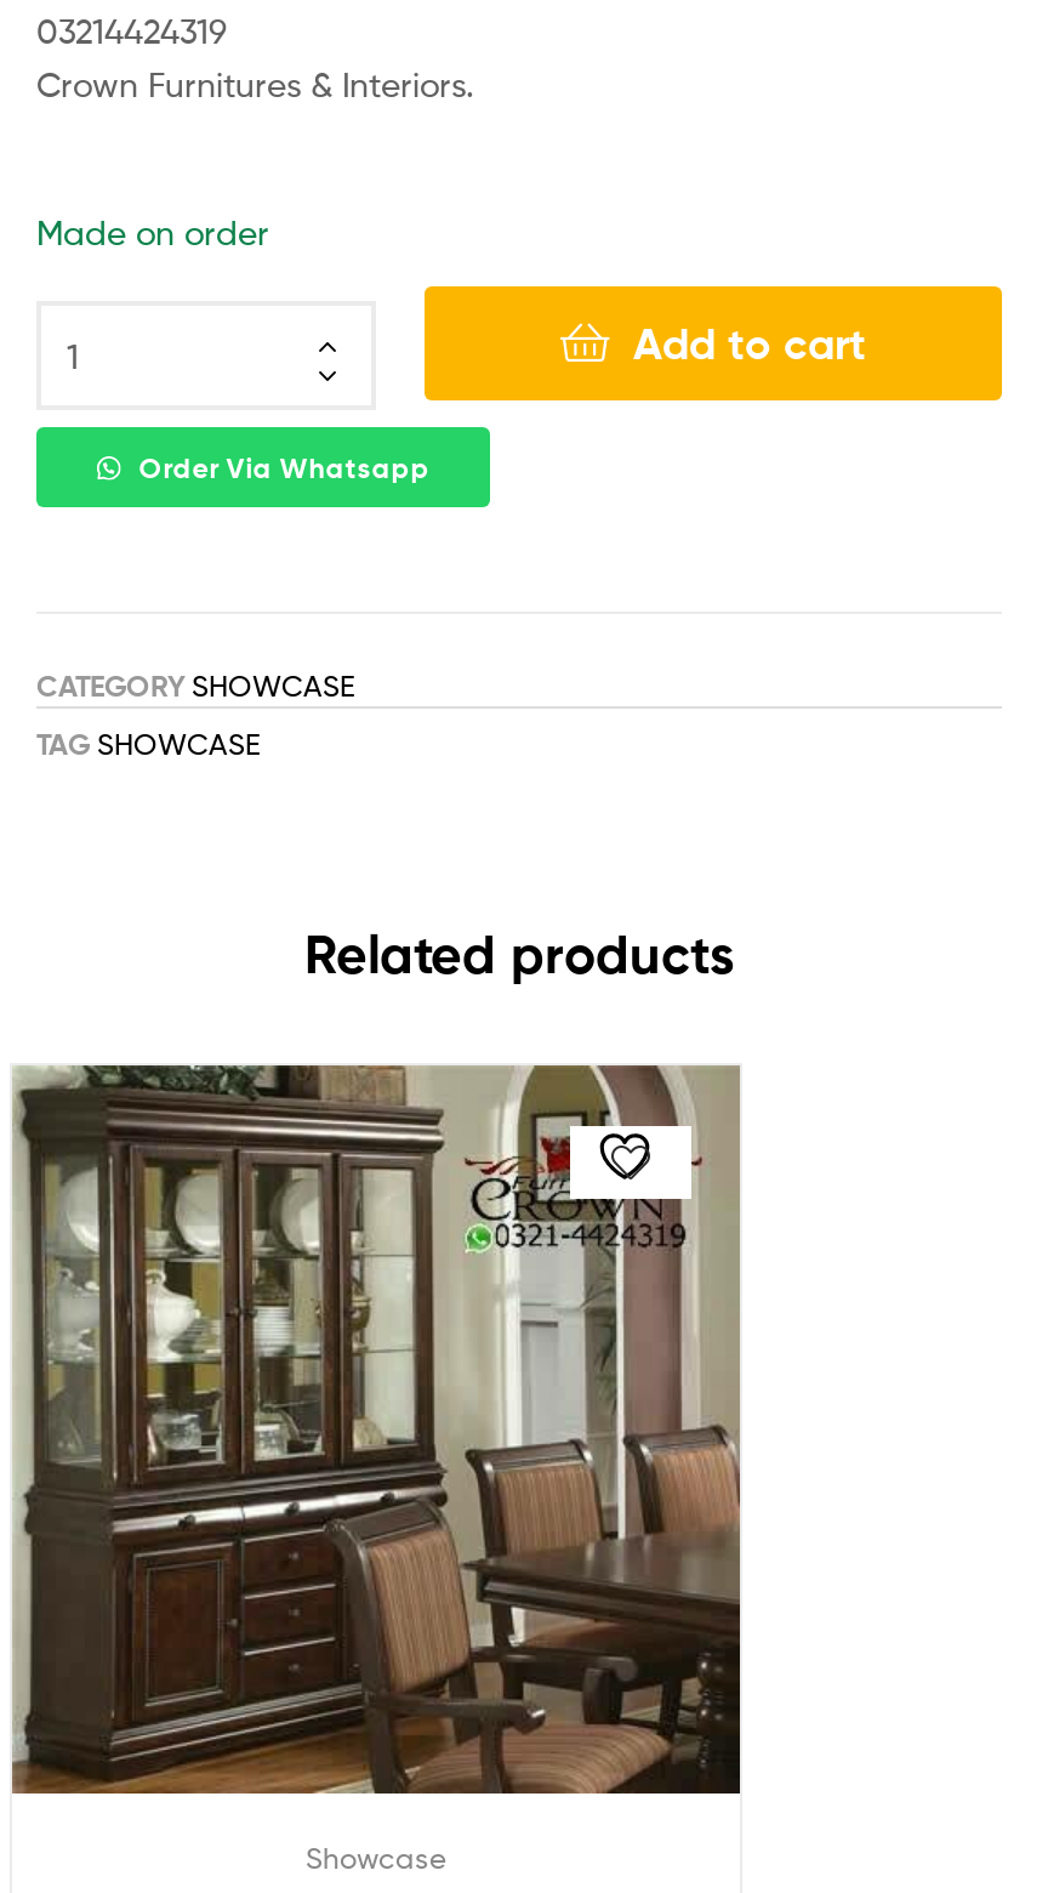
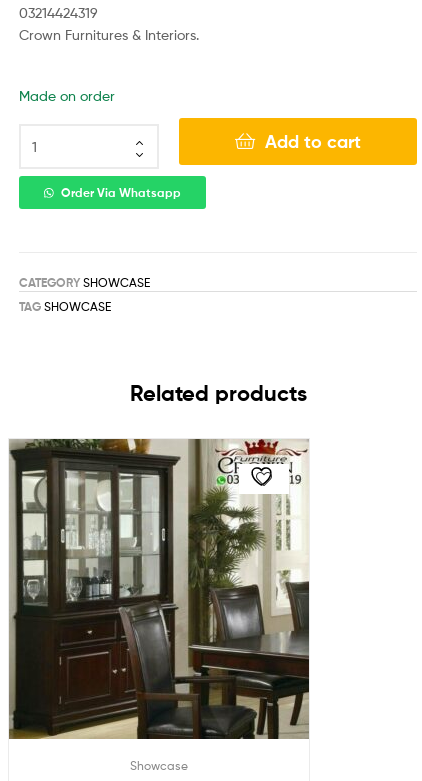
[17,1065,742,1796] [image] -> [10,438,310,740] [image]

